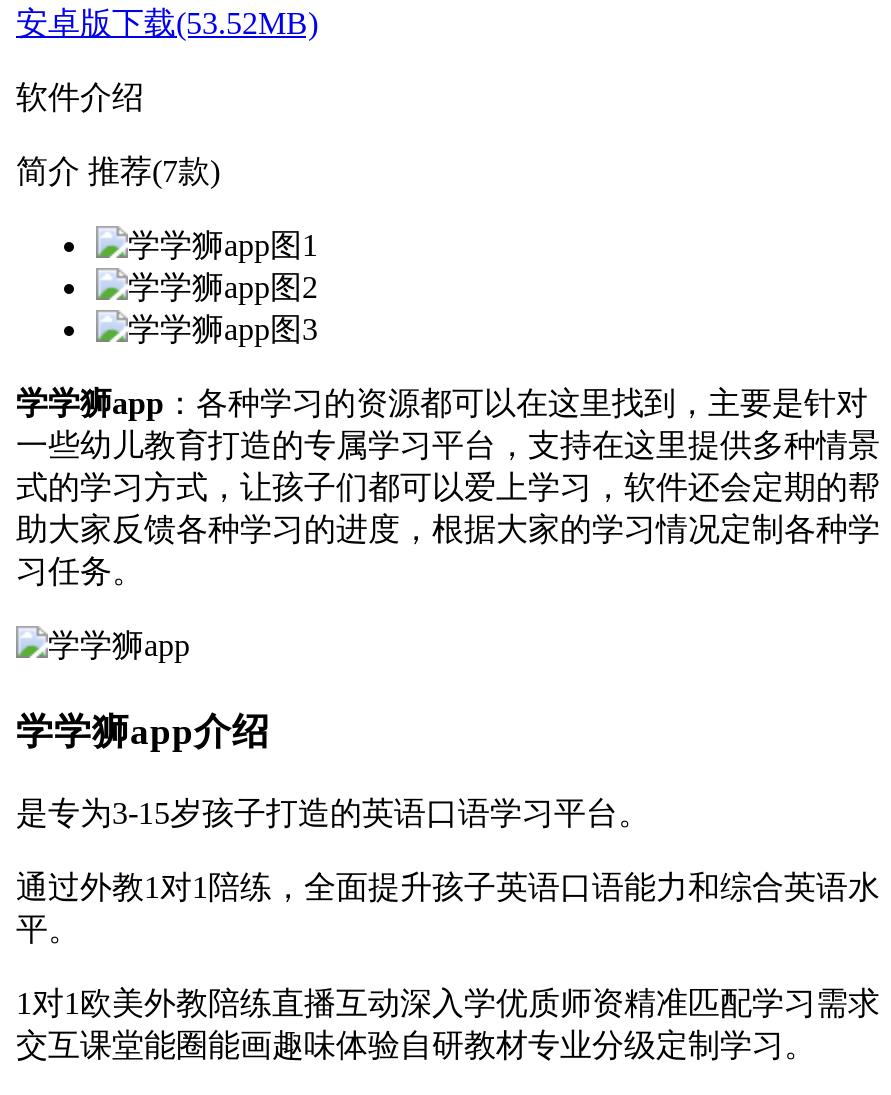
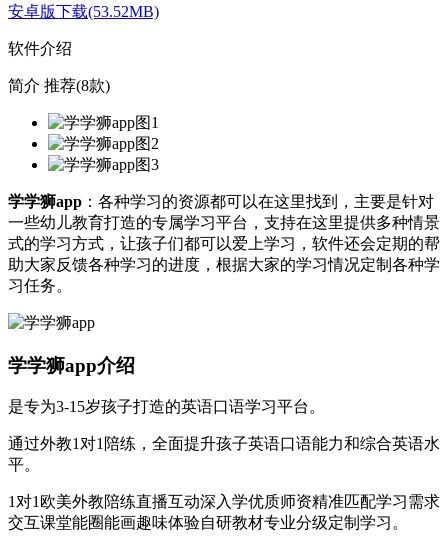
[16,154,220,188] 简介 推荐(7款) -> [8,77,110,94] 简介 推荐(8款)

